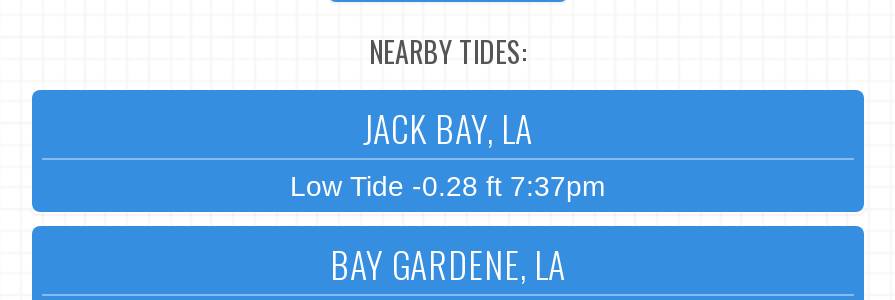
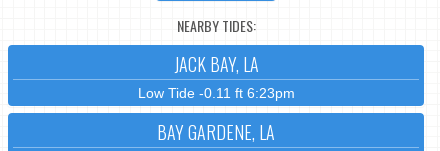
[290,170,606,202] Low Tide -0.28 ft 7:37pm -> [137,85,294,101] Low Tide -0.11 ft 6:23pm

